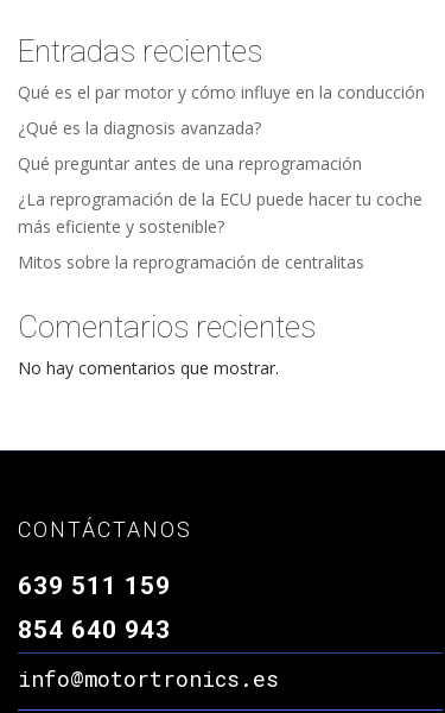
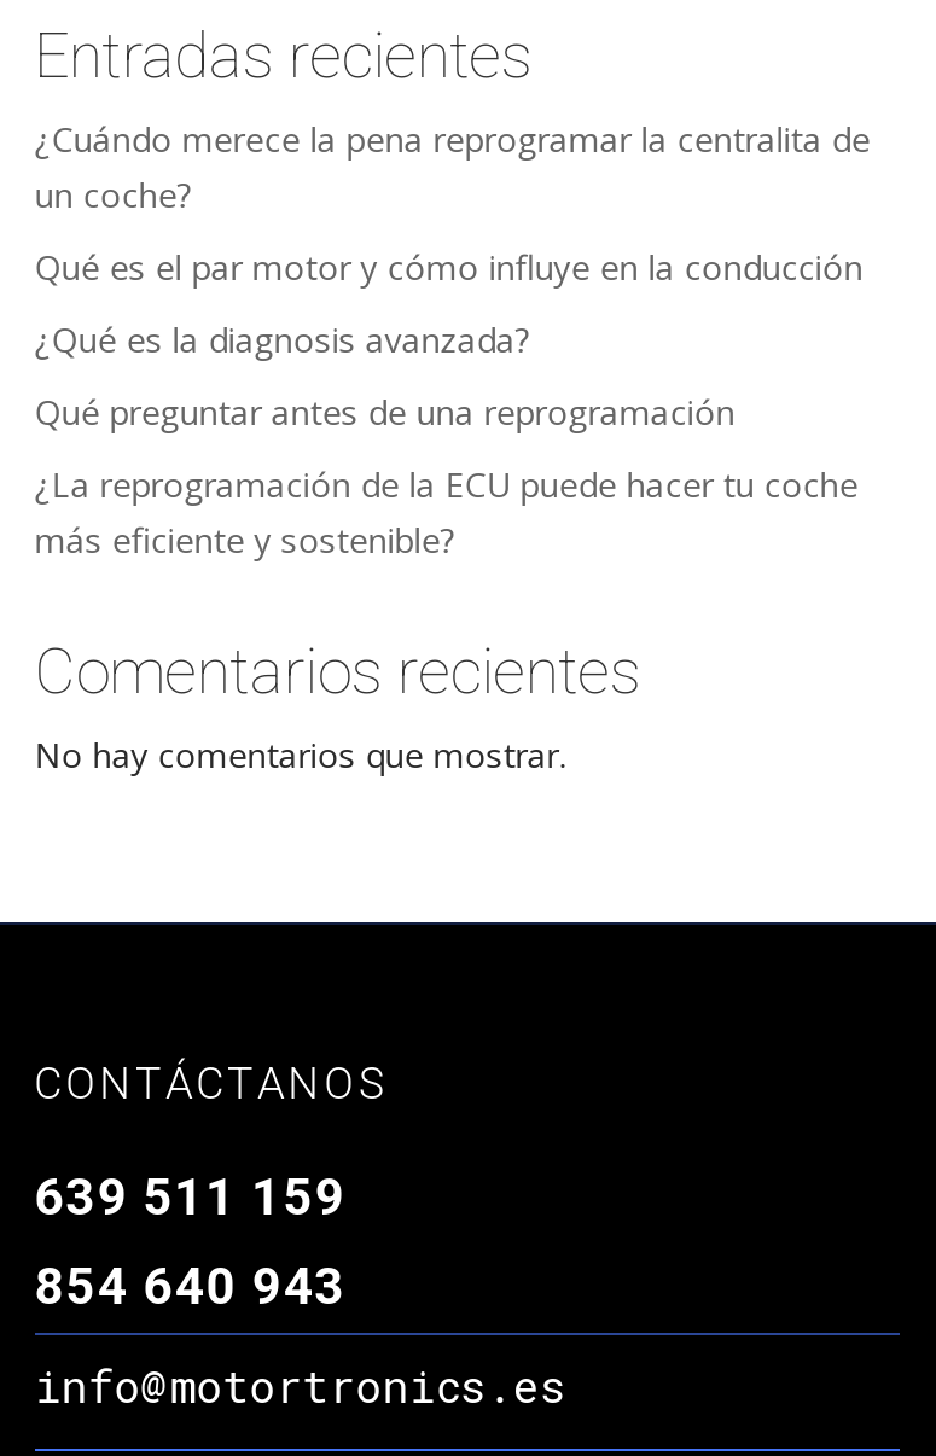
none -> [35,117,870,218] ¿Cuándo merece la pena reprogramar la centralita de | un coche?
moved [18,81,425,238] -> [35,245,863,564]: Qué es el par motor y cómo influye en la conducción | ¿Qué es la diagnosis avanzada? | Qué preguntar antes de una reprogramación | ¿La reprogramación de la ECU puede hacer tu coche | más eficiente y sostenible?
[18,251,364,274] Mitos sobre la reprogramación de centralitas -> none

